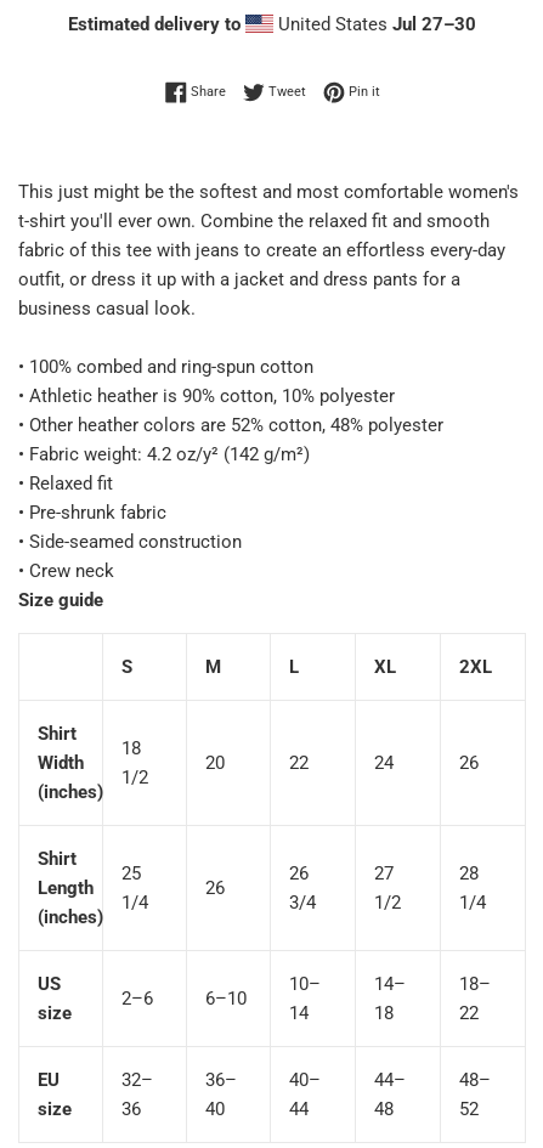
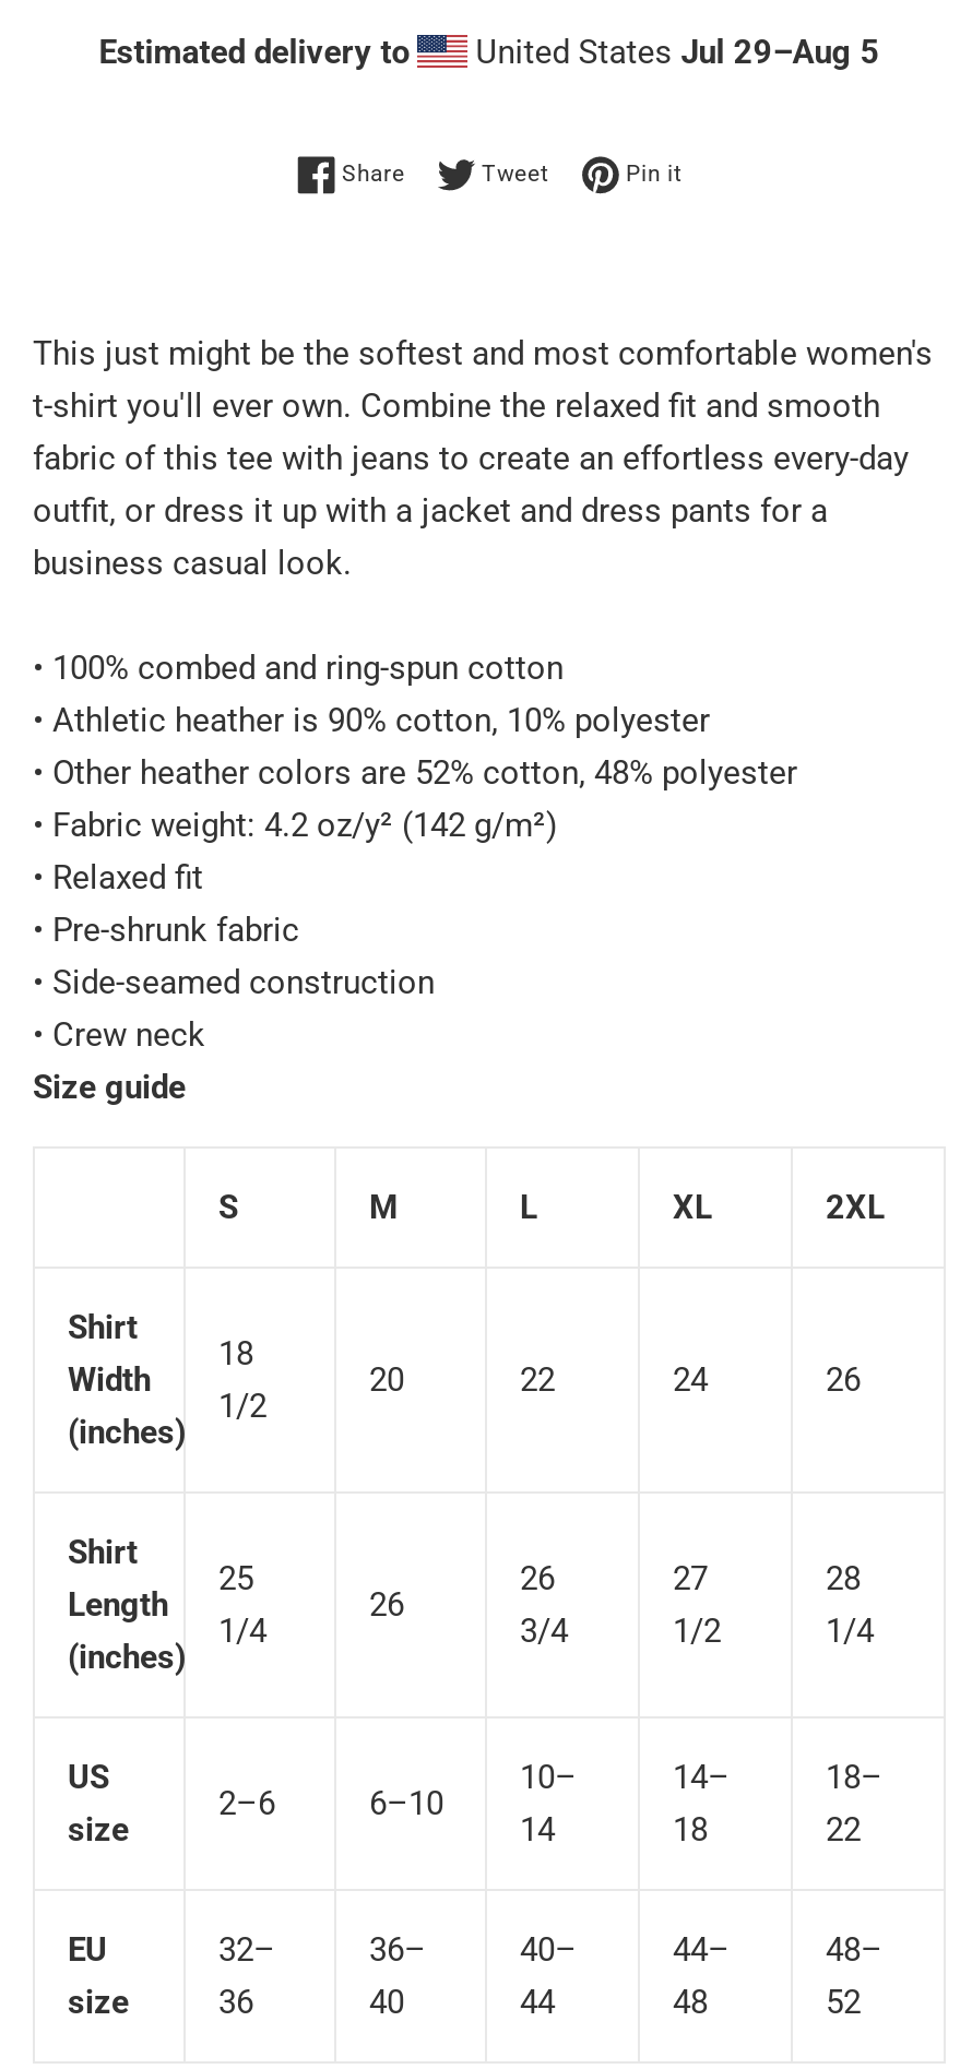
[273,13,476,35] United States Jul 27–30 -> [467,32,880,71] United States Jul 29–Aug 5

